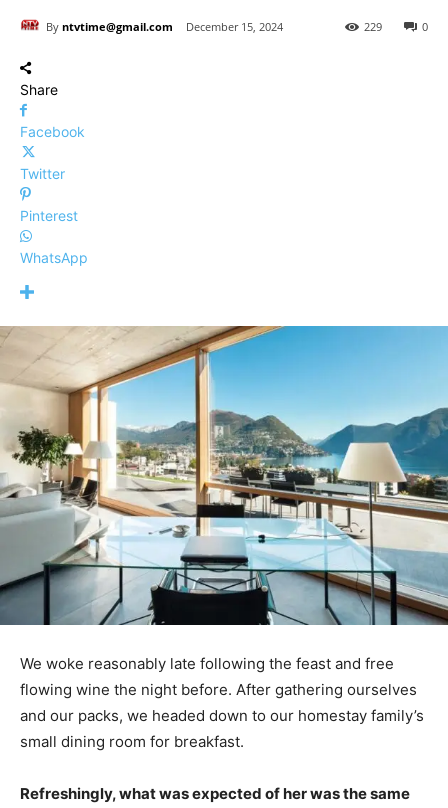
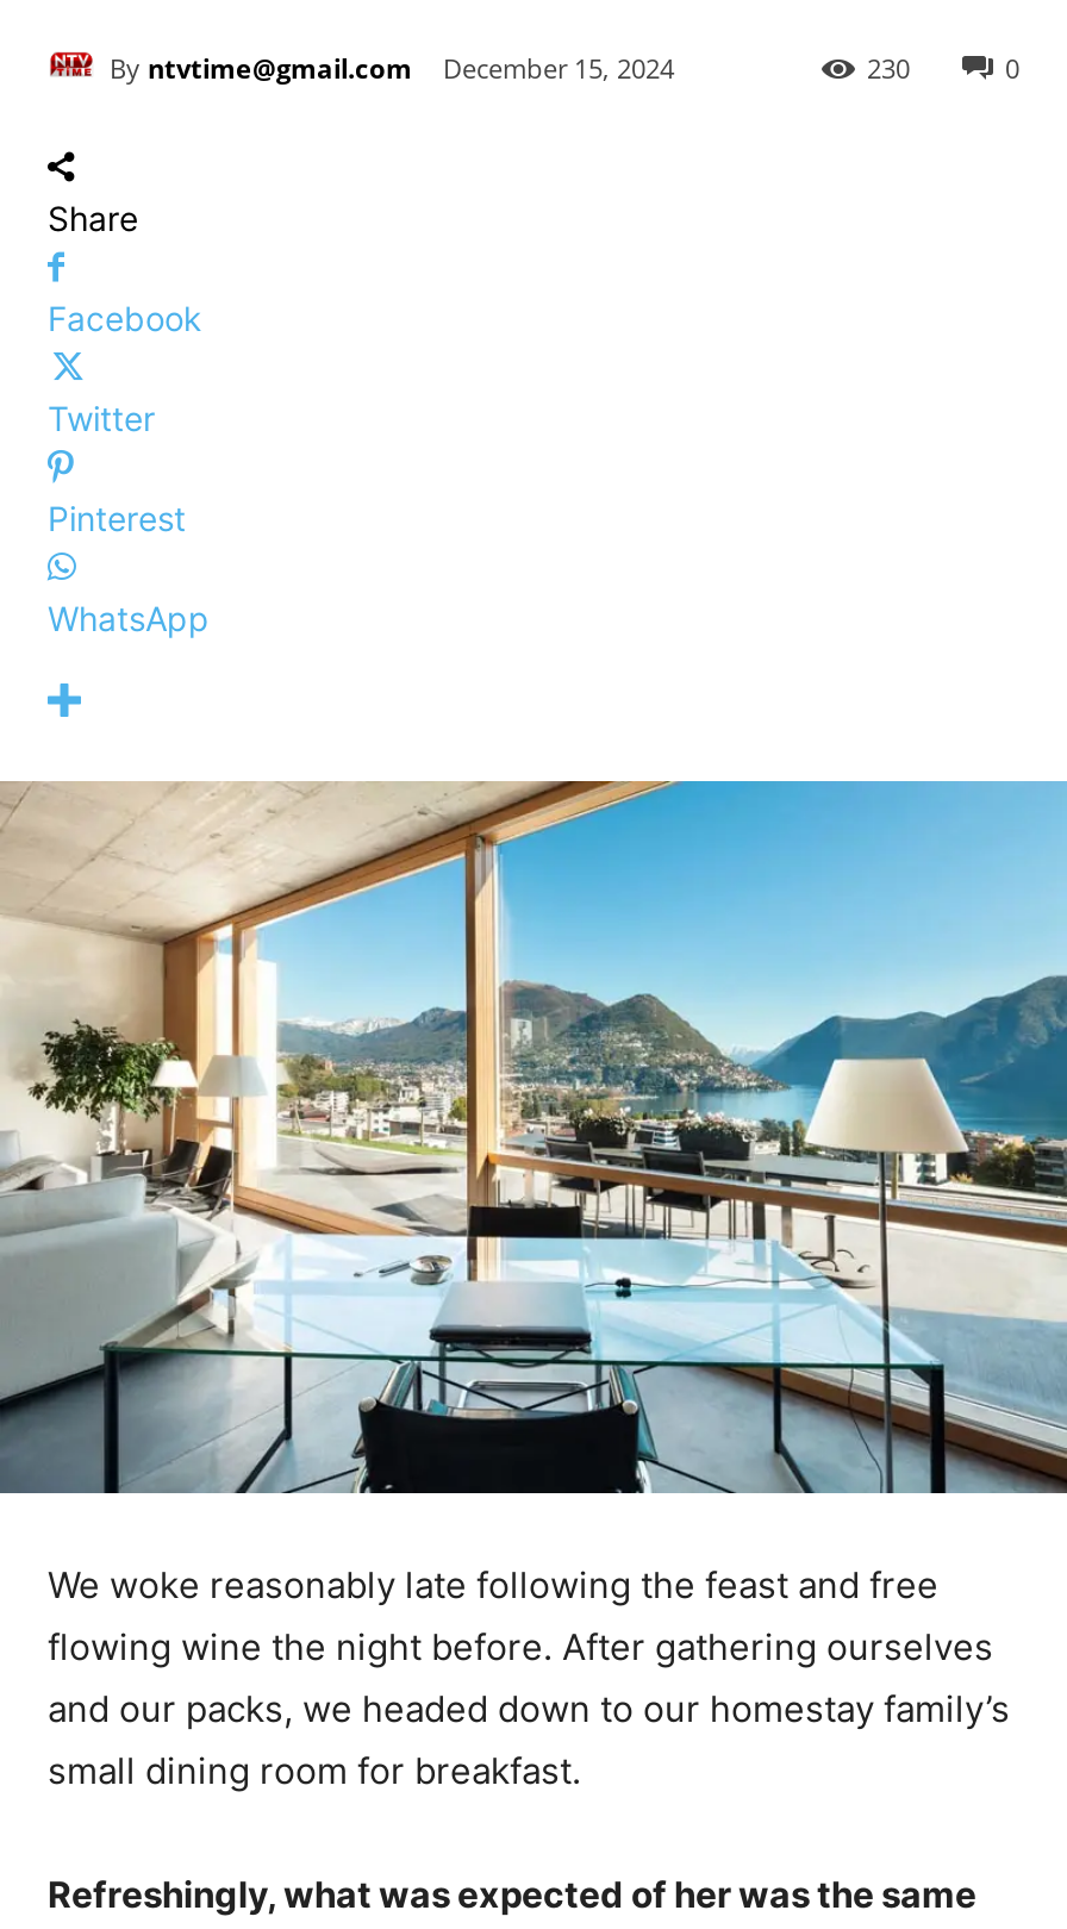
[364,19,382,34] 229 -> [867,51,910,86] 230

